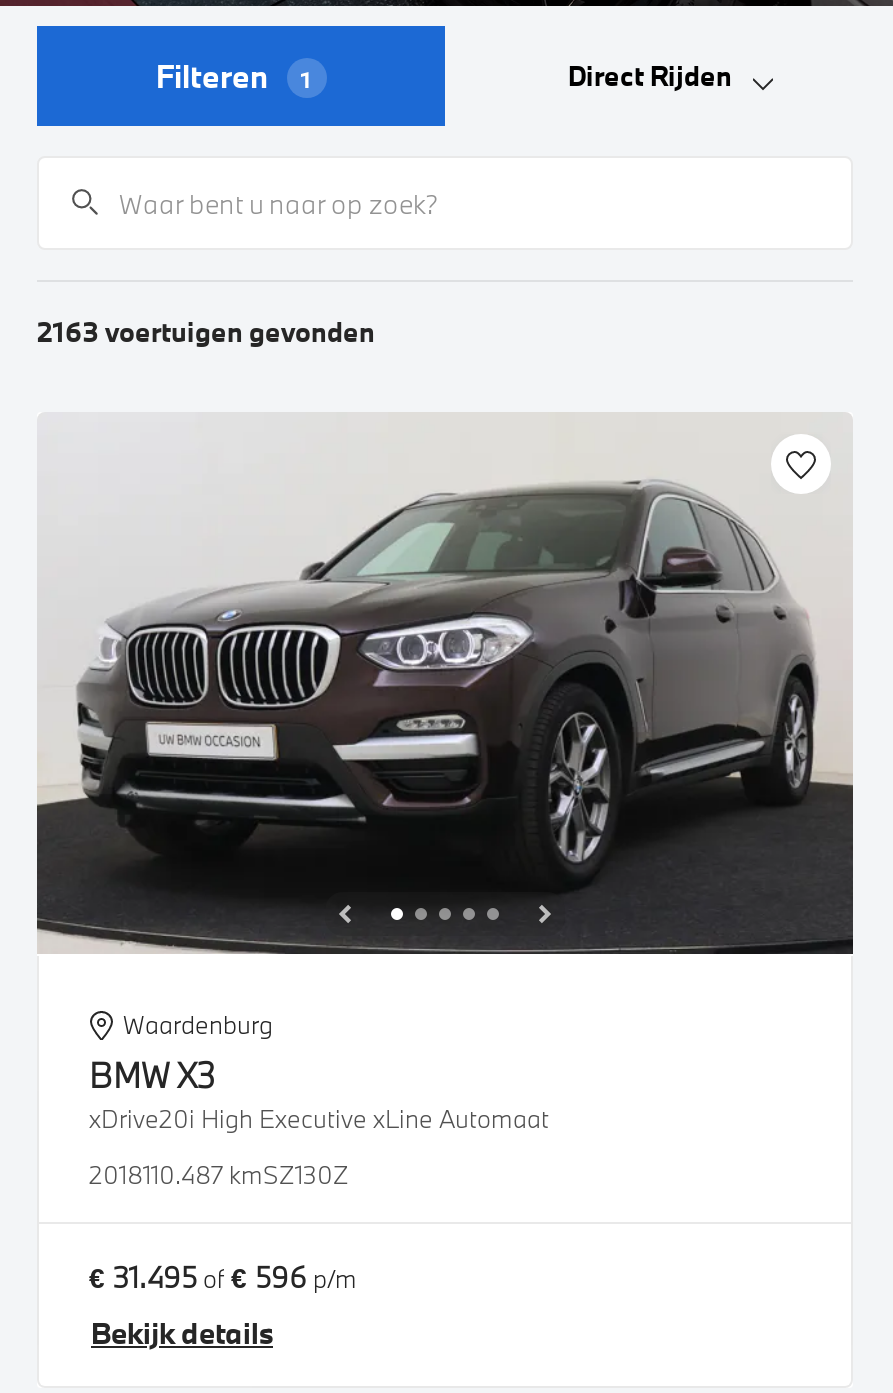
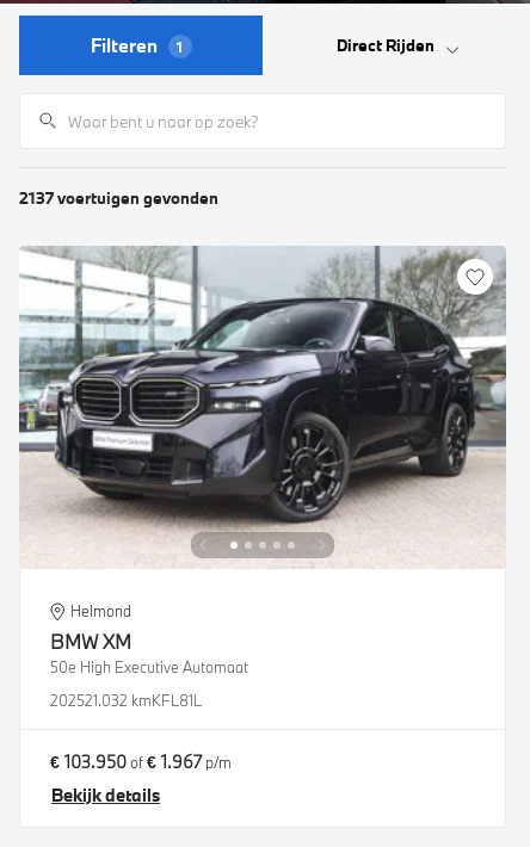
[37,314,375,350] 2163 voertuigen gevonden -> [19,188,218,209] 2137 voertuigen gevonden
[35,414,855,1134] [image] | Waardenburg | BMW X3 | xDrive20i High Executive xLine Automaat -> [18,246,507,677] [image] | Helmond | BMW XM | 50e High Executive Automaat
[89,1158,349,1190] 2018110.487 kmSZ130Z -> [50,691,202,710] 202521.032 kmKFL81L
[89,1258,357,1296] € 31.495 of € 596 p/m -> [50,751,232,773] € 103.950 of € 1.967 p/m

